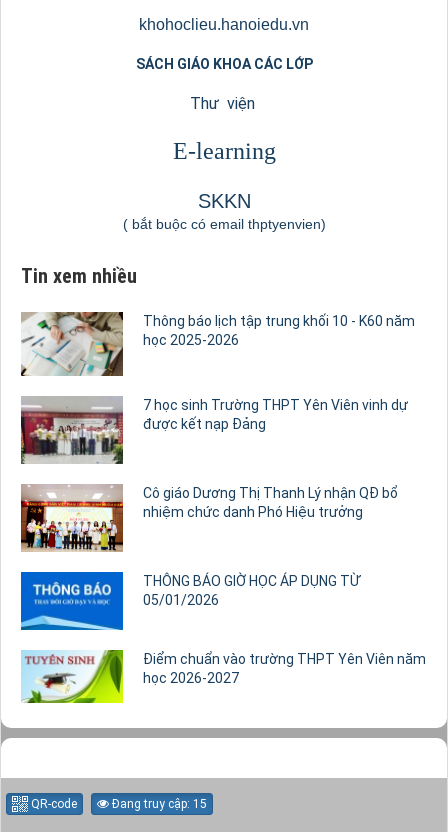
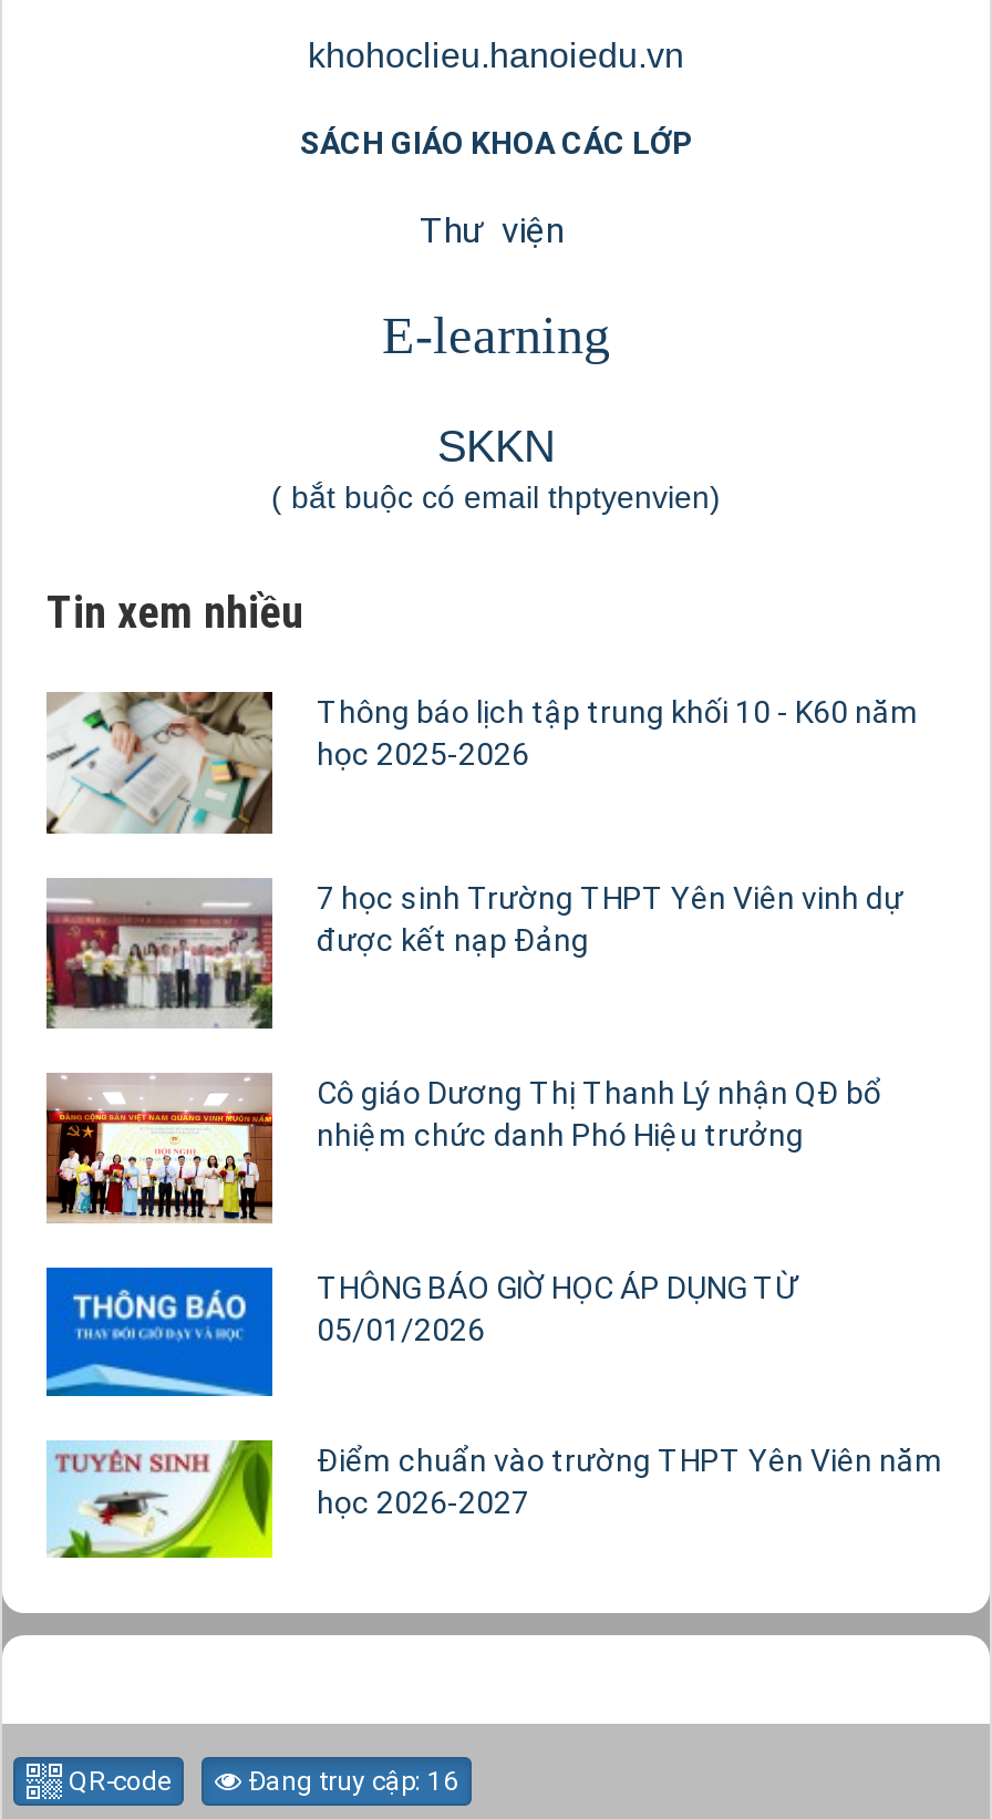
[109,797,207,811] Đang truy cập: 15 -> [241,1767,458,1798] Đang truy cập: 16

